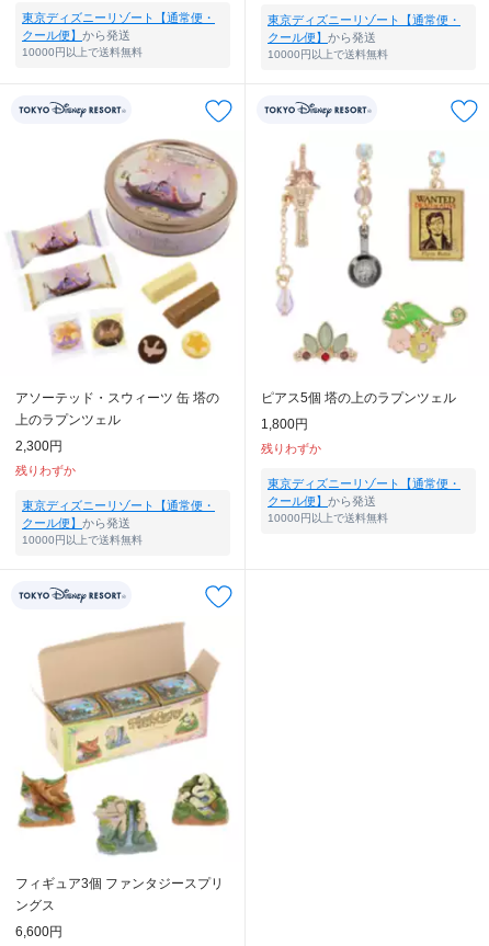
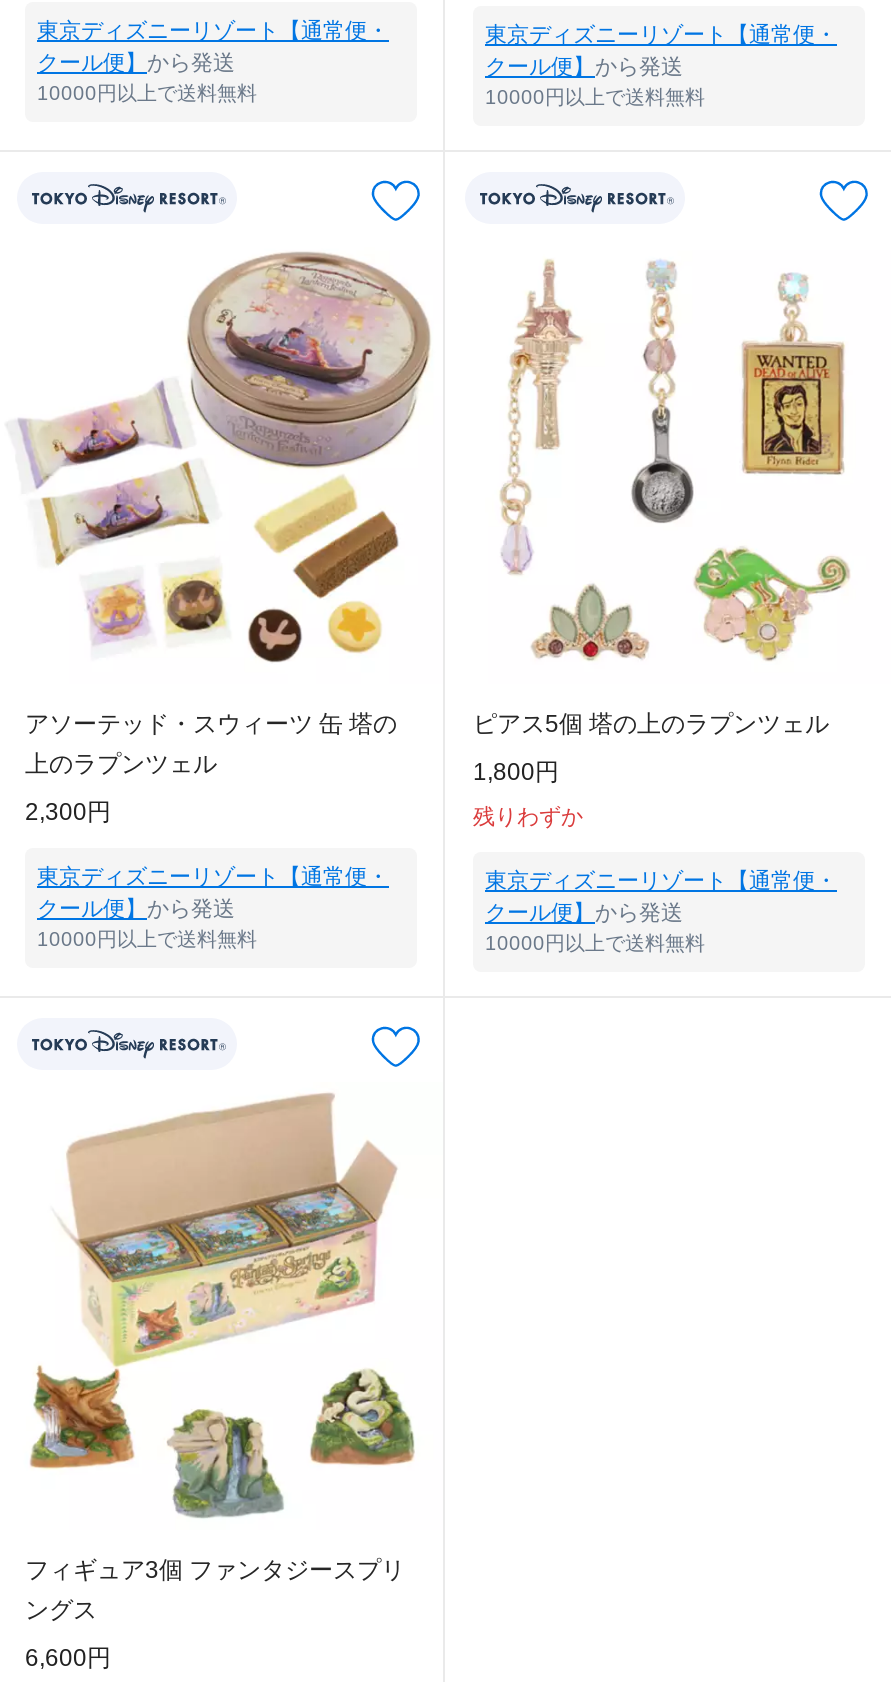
[15,464,76,477] 残りわずか -> none

